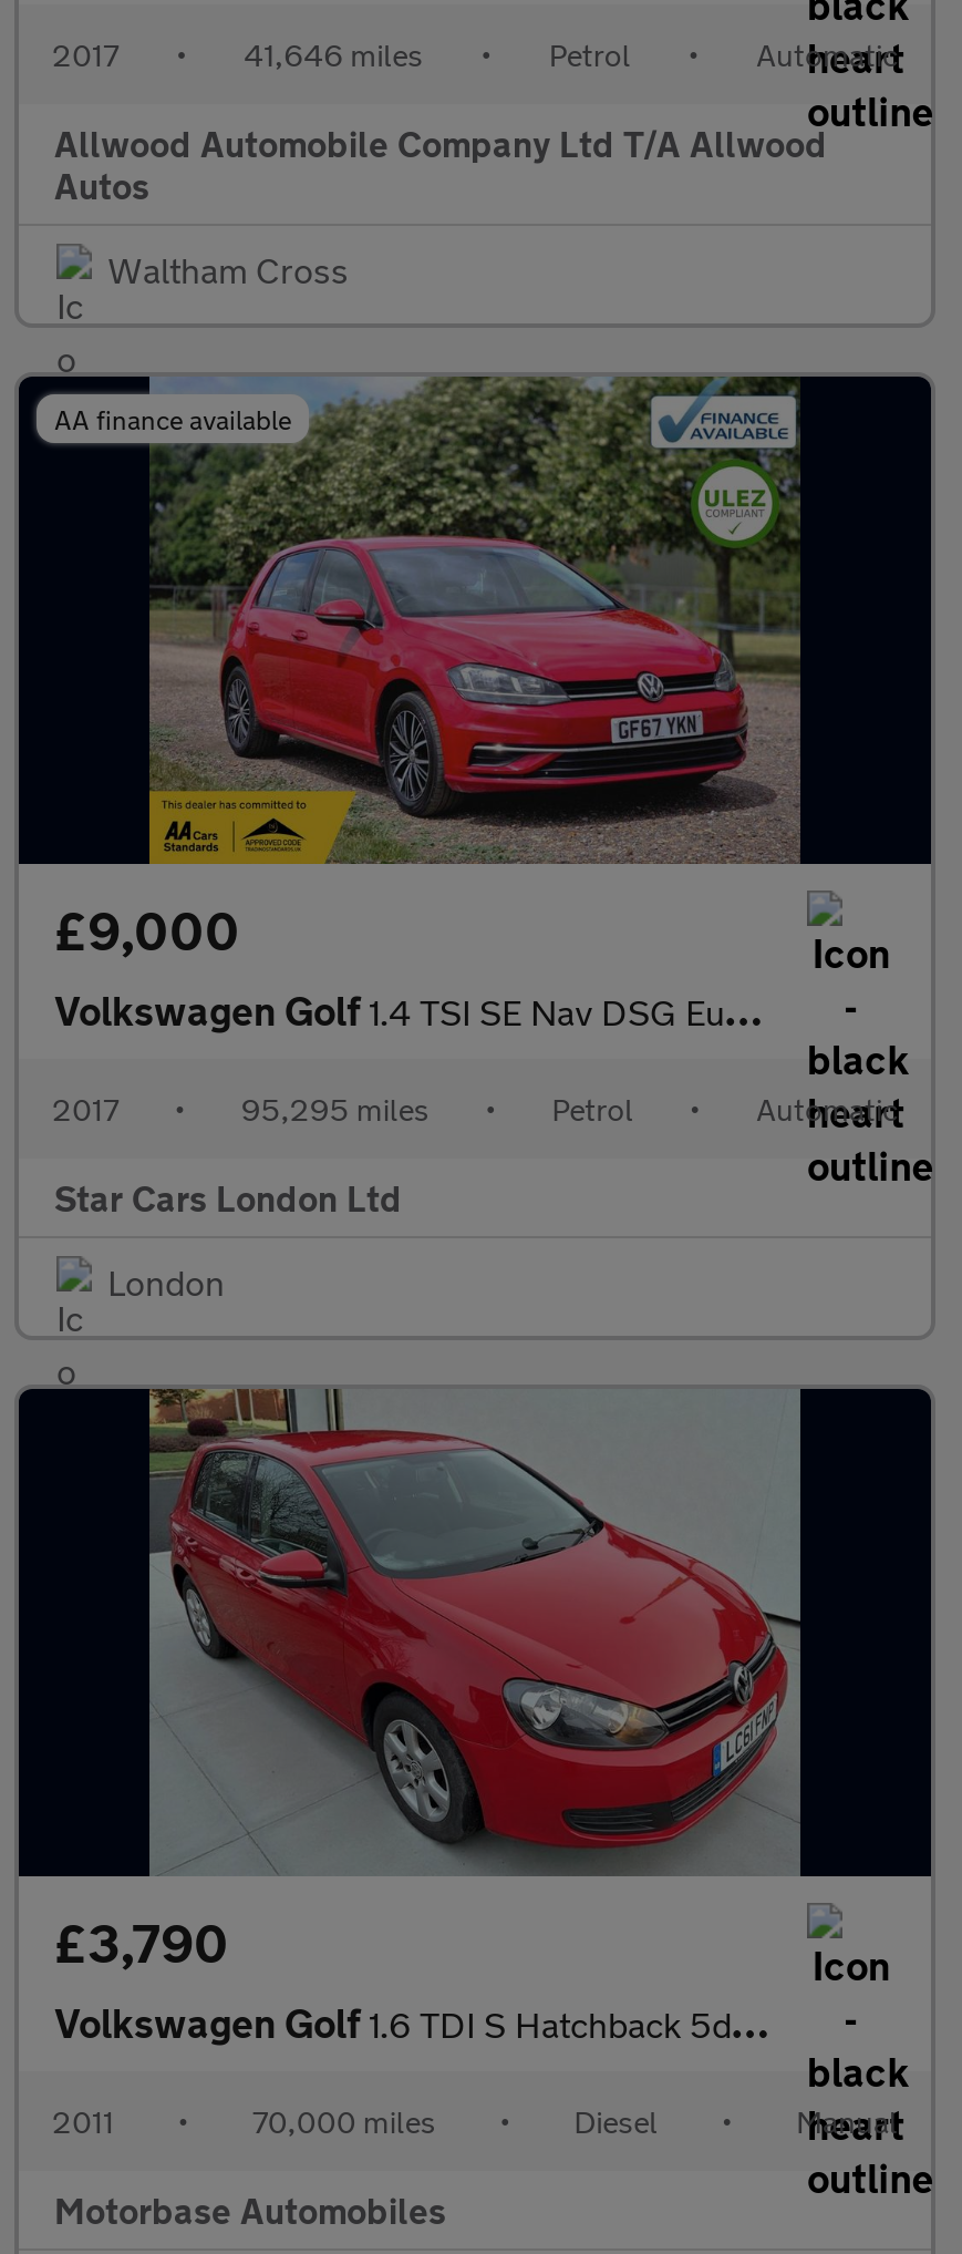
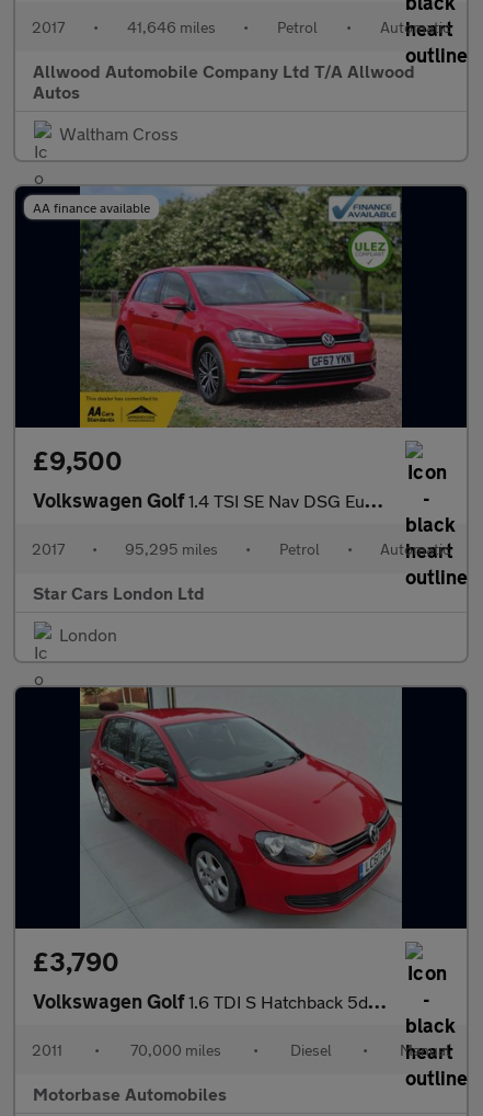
[54,899,240,961] £9,000 -> [33,445,123,476] £9,500

